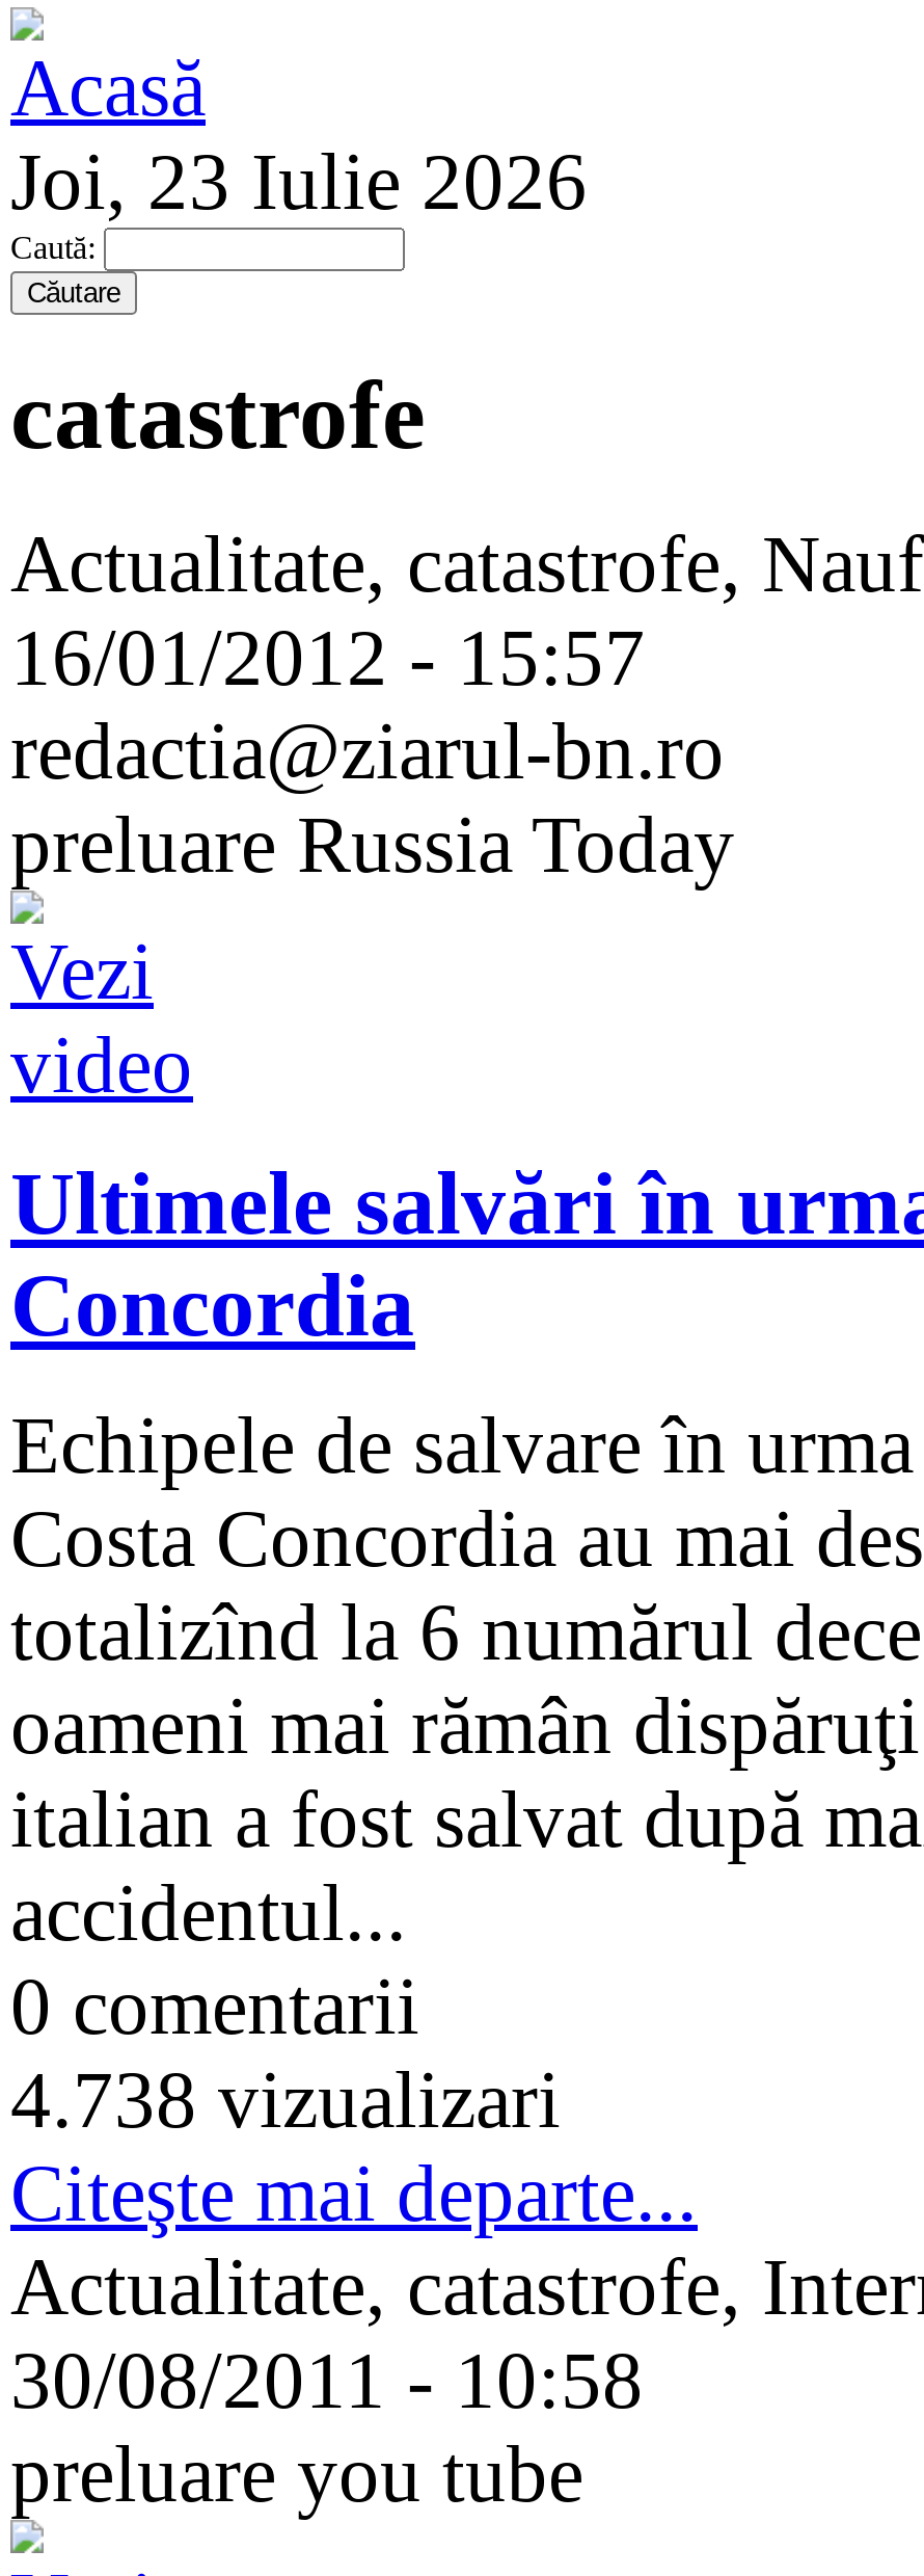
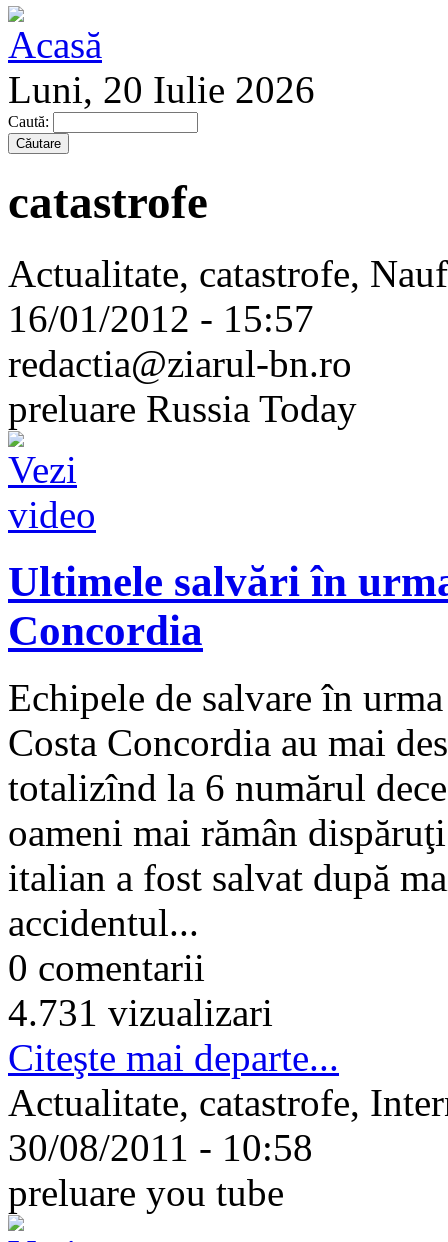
[10,136,588,225] Joi, 23 Iulie 2026 -> [8,68,315,111] Luni, 20 Iulie 2026
[10,2054,561,2143] 4.738 vizualizari -> [8,991,273,1034] 4.731 vizualizari

